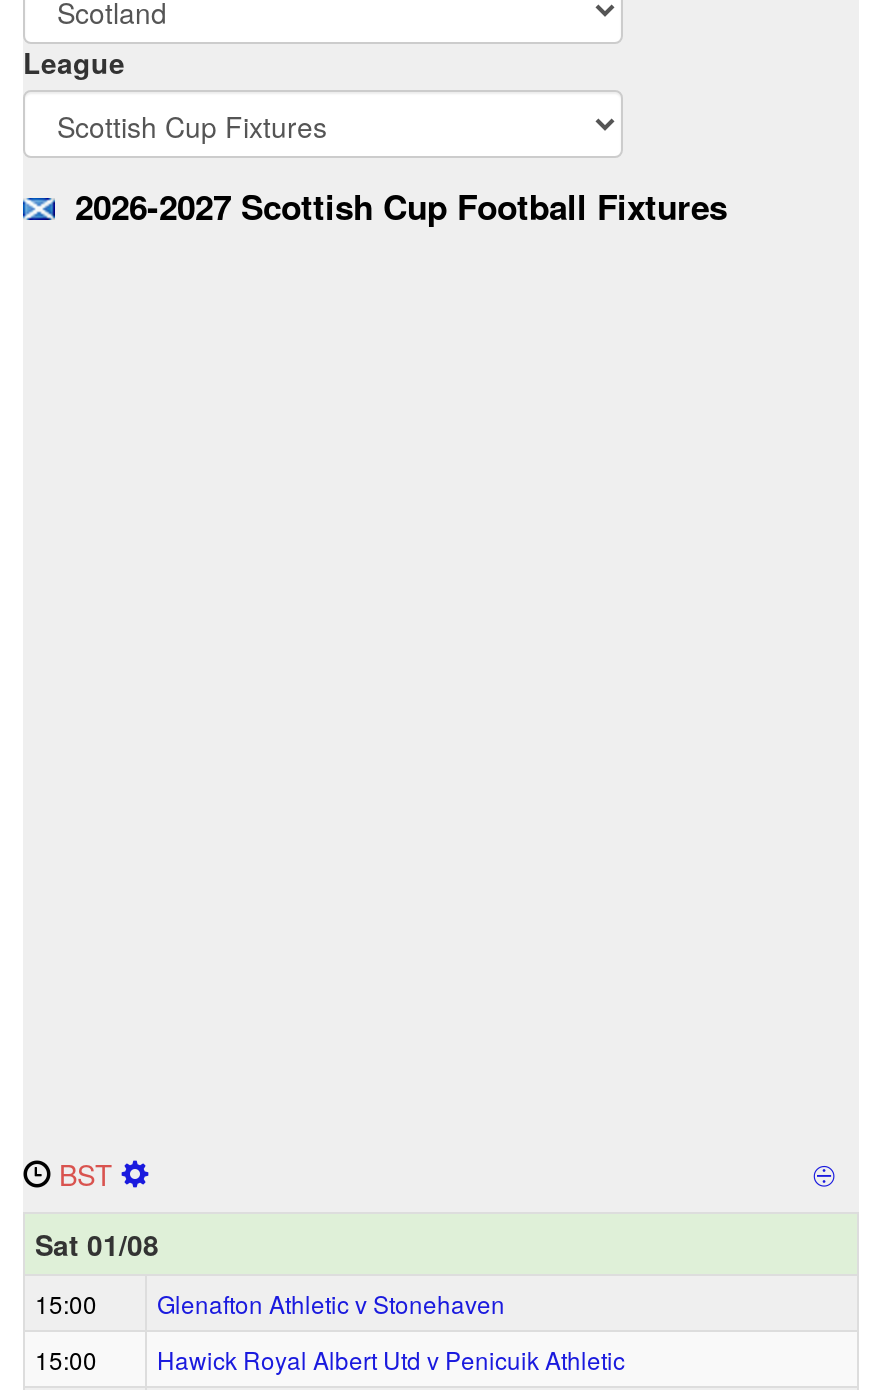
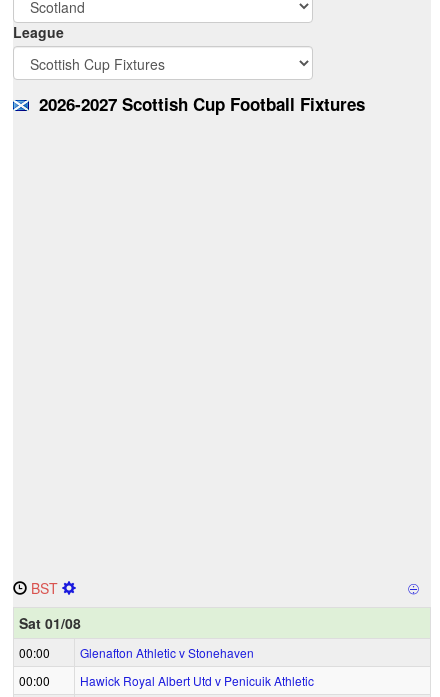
[35,1286,505,1320] 15:00 Glenafton Athletic v Stonehaven -> [19,644,254,661] 00:00 Glenafton Athletic v Stonehaven
[35,1342,625,1376] 15:00 Hawick Royal Albert Utd v Penicuik Athletic -> [19,672,314,689] 00:00 Hawick Royal Albert Utd v Penicuik Athletic

